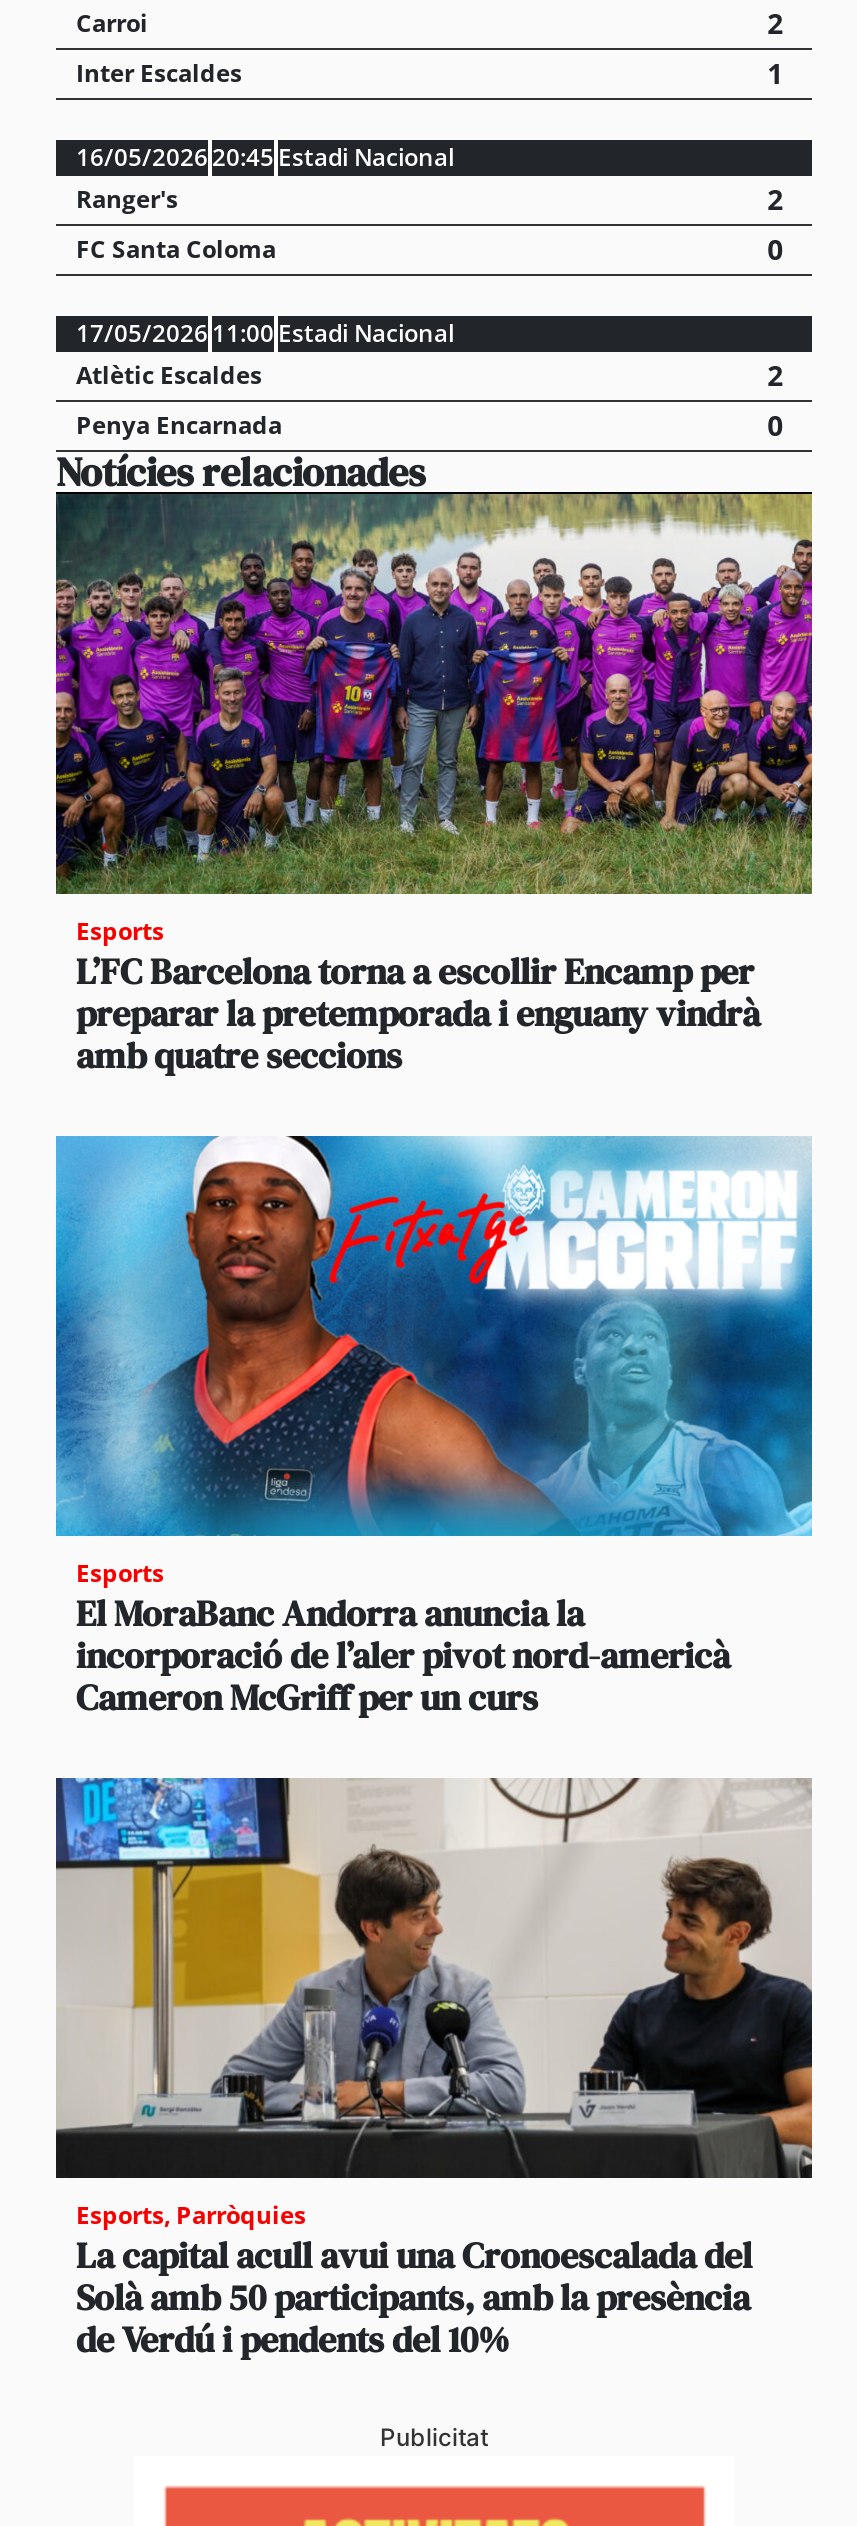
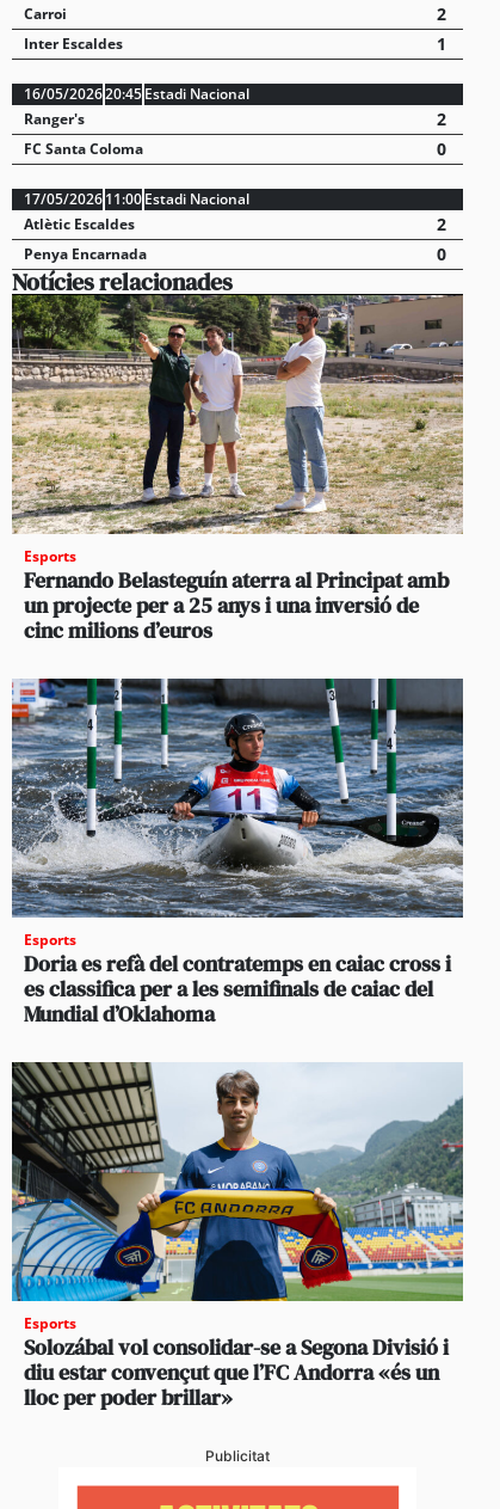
[54,492,814,1079] [image] | L’FC Barcelona torna a escollir Encamp per | preparar la pretemporada i enguany vindrà | amb quatre seccions -> [11,294,464,645] [image] | Fernando Belasteguín aterra al Principat amb | un projecte per a 25 anys i una inversió de | cinc milions d’euros
[54,1134,814,1721] [image] | El MoraBanc Andorra anuncia la | incorporació de l’aler pivot nord-americà | Cameron McGriff per un curs -> [11,677,464,1028] [image] | Doria es refà del contratemps en caiac cross i | es classifica per a les semifinals de caiac del | Mundial d’Oklahoma
[54,1776,814,2363] [image] | Esports, Parròquies | La capital acull avui una Cronoescalada del | Solà amb 50 participants, amb la presència | de Verdú i pendents del 10% -> [11,1061,464,1412] [image] | Esports | Solozábal vol consolidar-se a Segona Divisió i | diu estar convençut que l’FC Andorra «és un | lloc per poder brillar»

